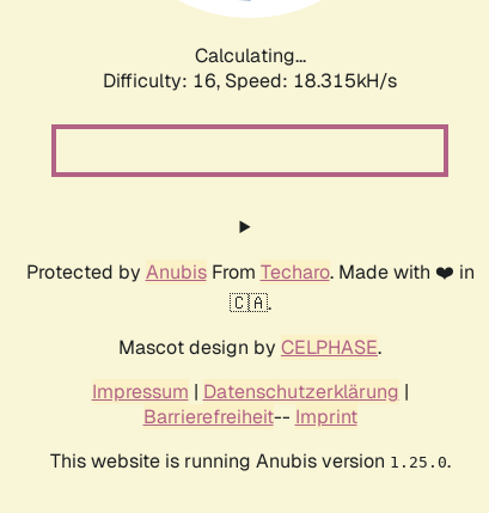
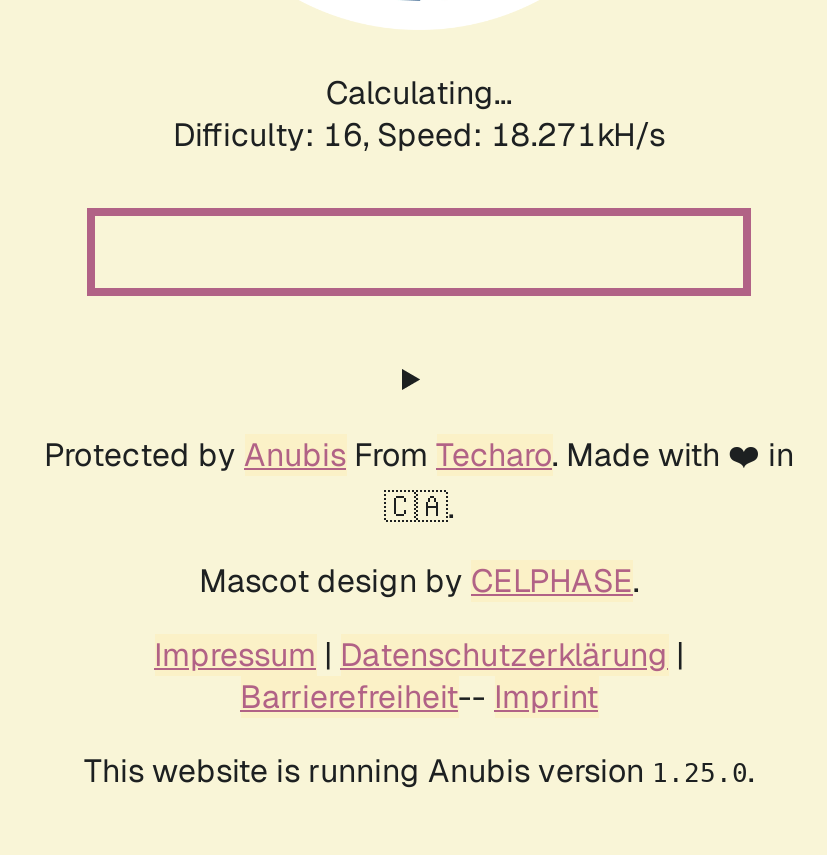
[103,68,397,93] Difficulty: 16, Speed: 18.315kH/s -> [173,114,665,156] Difficulty: 16, Speed: 18.271kH/s

